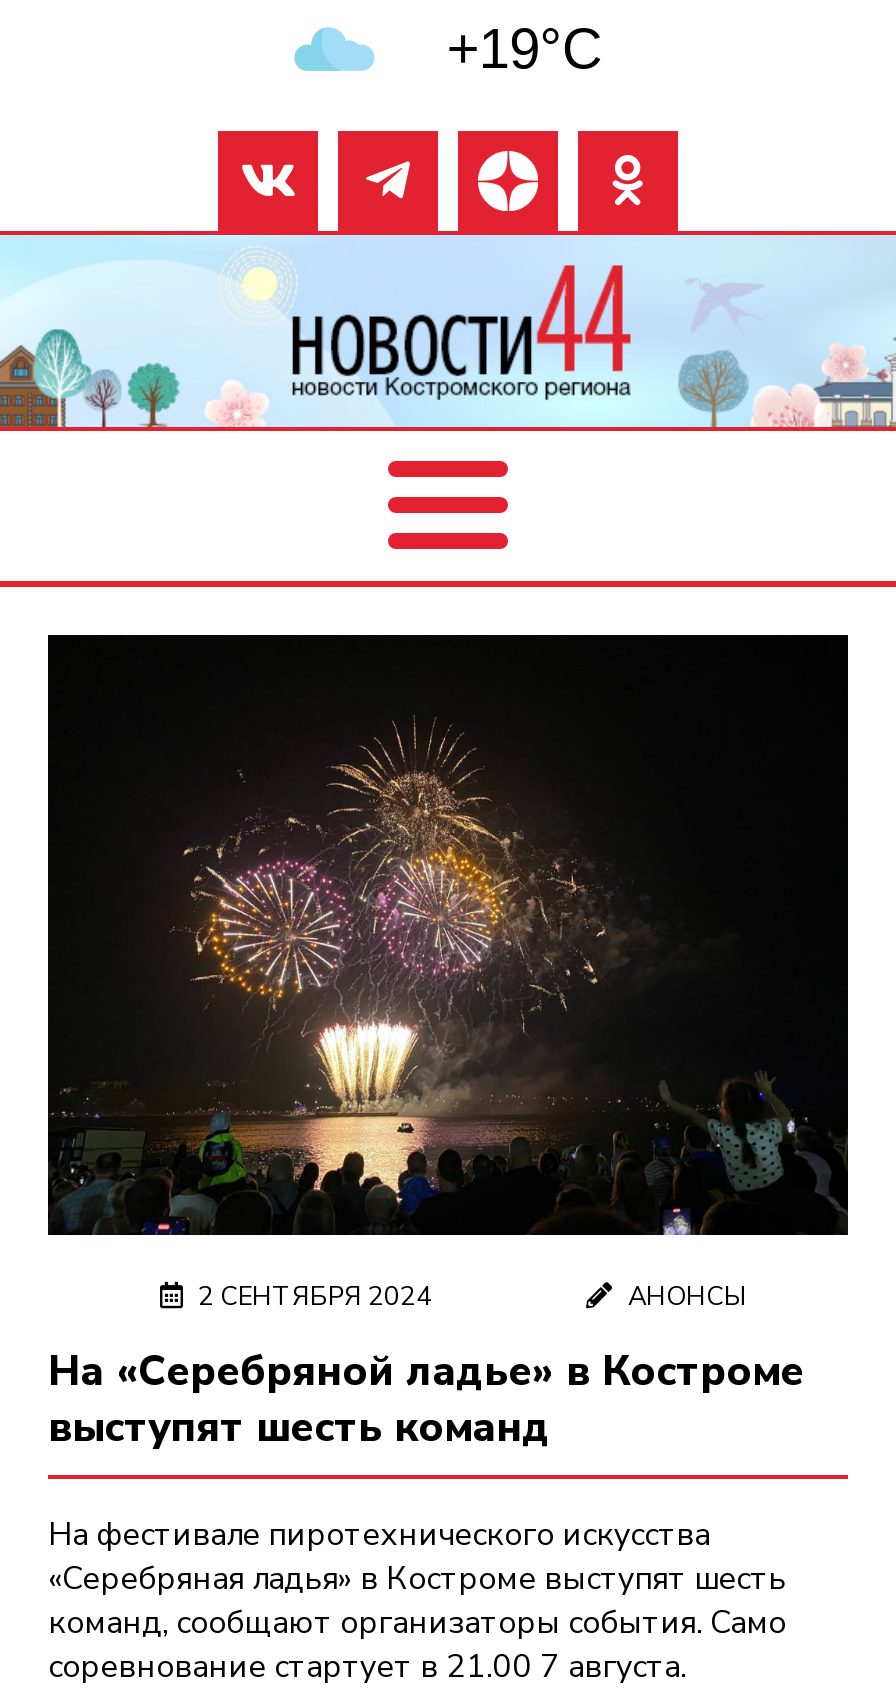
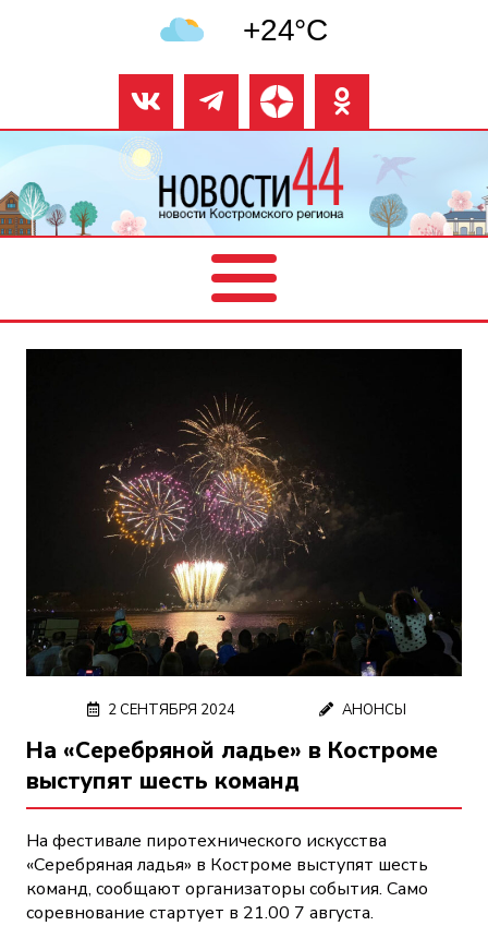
[447,17,602,79] +19°C -> [243,12,328,46] +24°C

